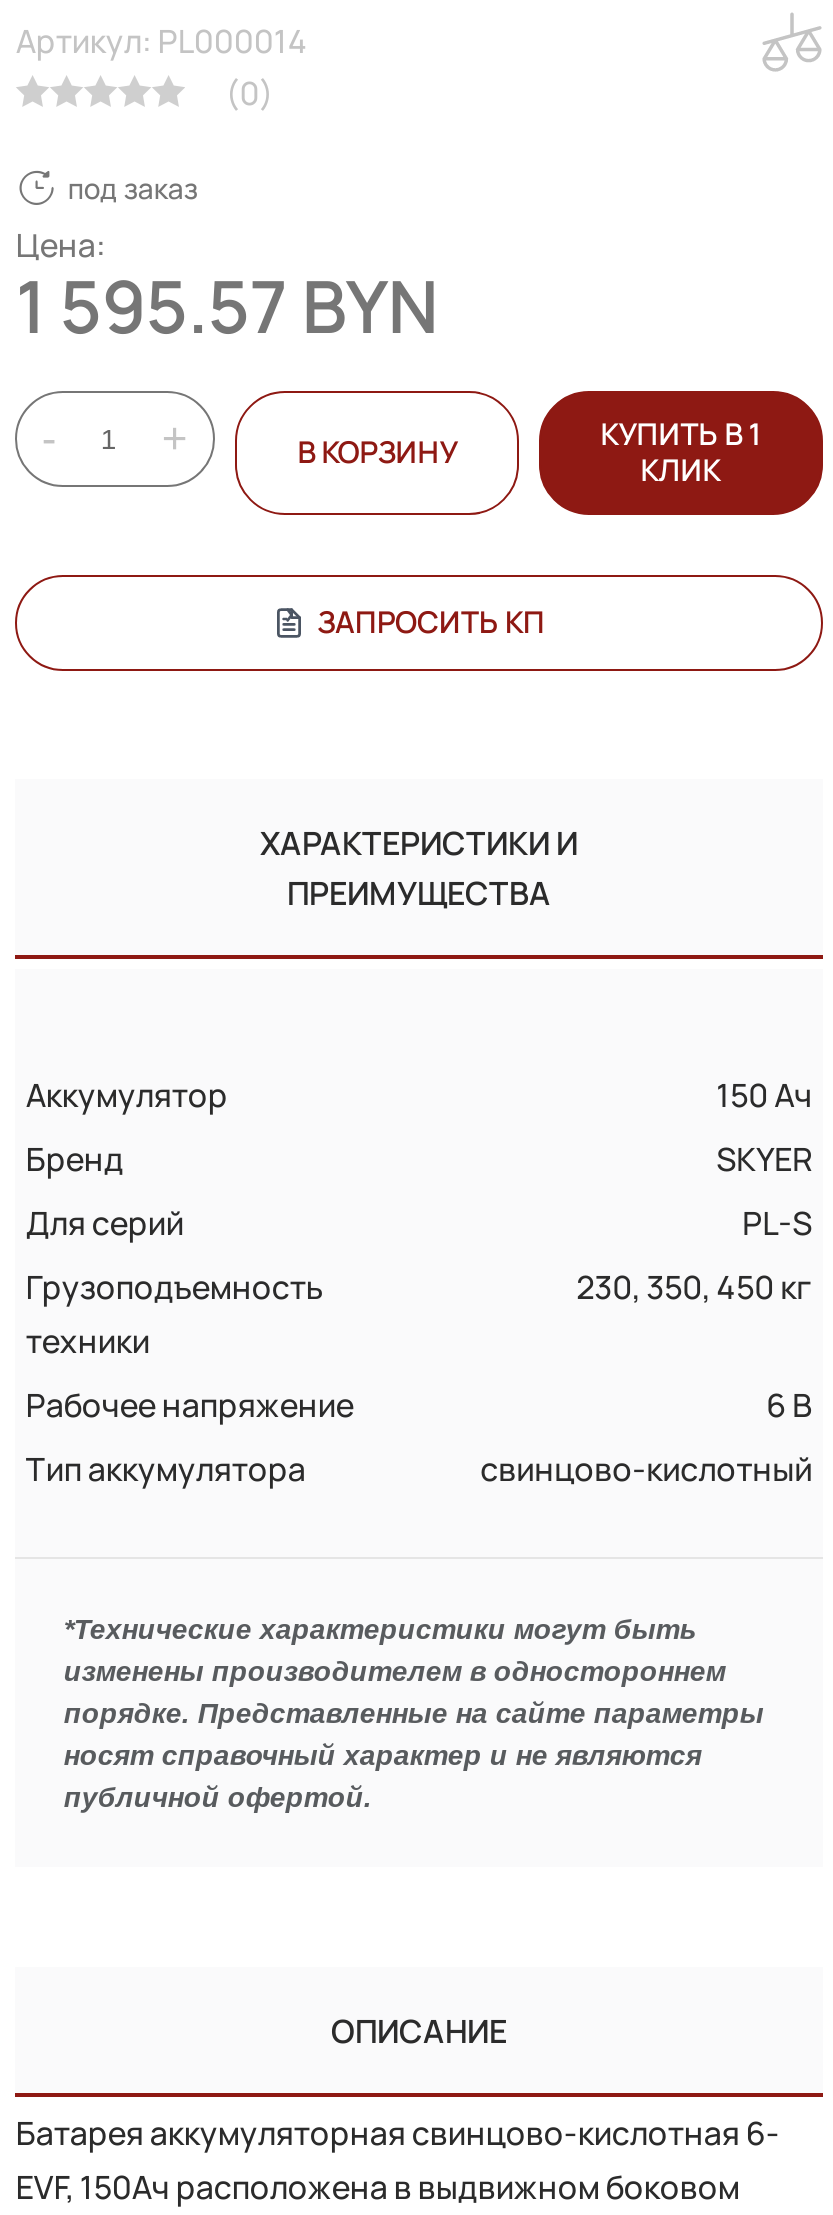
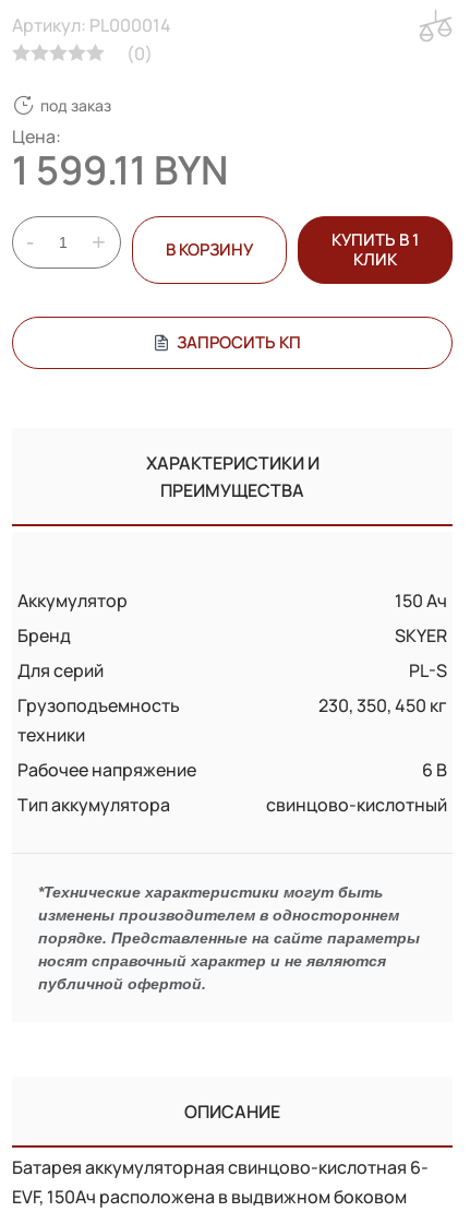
[16,257,438,355] 1 595.57 BYN -> [12,143,228,197] 1 599.11 BYN

